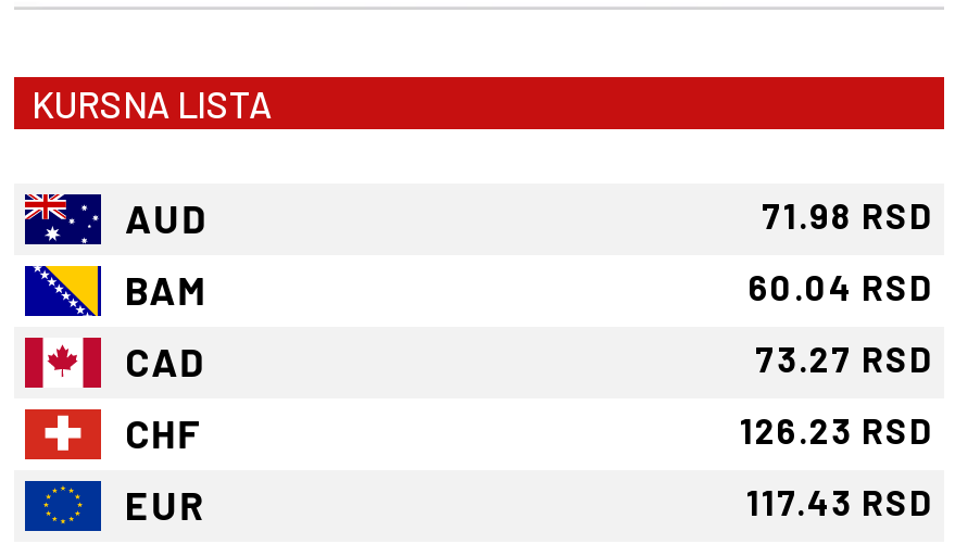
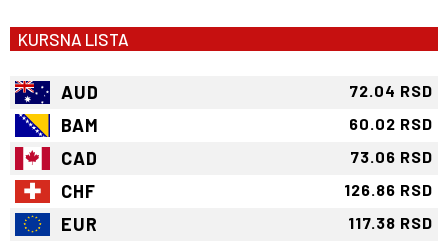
[762,194,933,235] 71.98 RSD -> [349,81,433,100] 72.04 RSD
[749,266,933,307] 60.04 RSD -> [349,114,433,133] 60.02 RSD
[755,337,933,379] 73.27 RSD -> [350,147,433,166] 73.06 RSD
[740,409,933,450] 126.23 RSD -> [344,180,433,199] 126.86 RSD
[746,480,933,522] 117.43 RSD -> [348,213,433,232] 117.38 RSD

